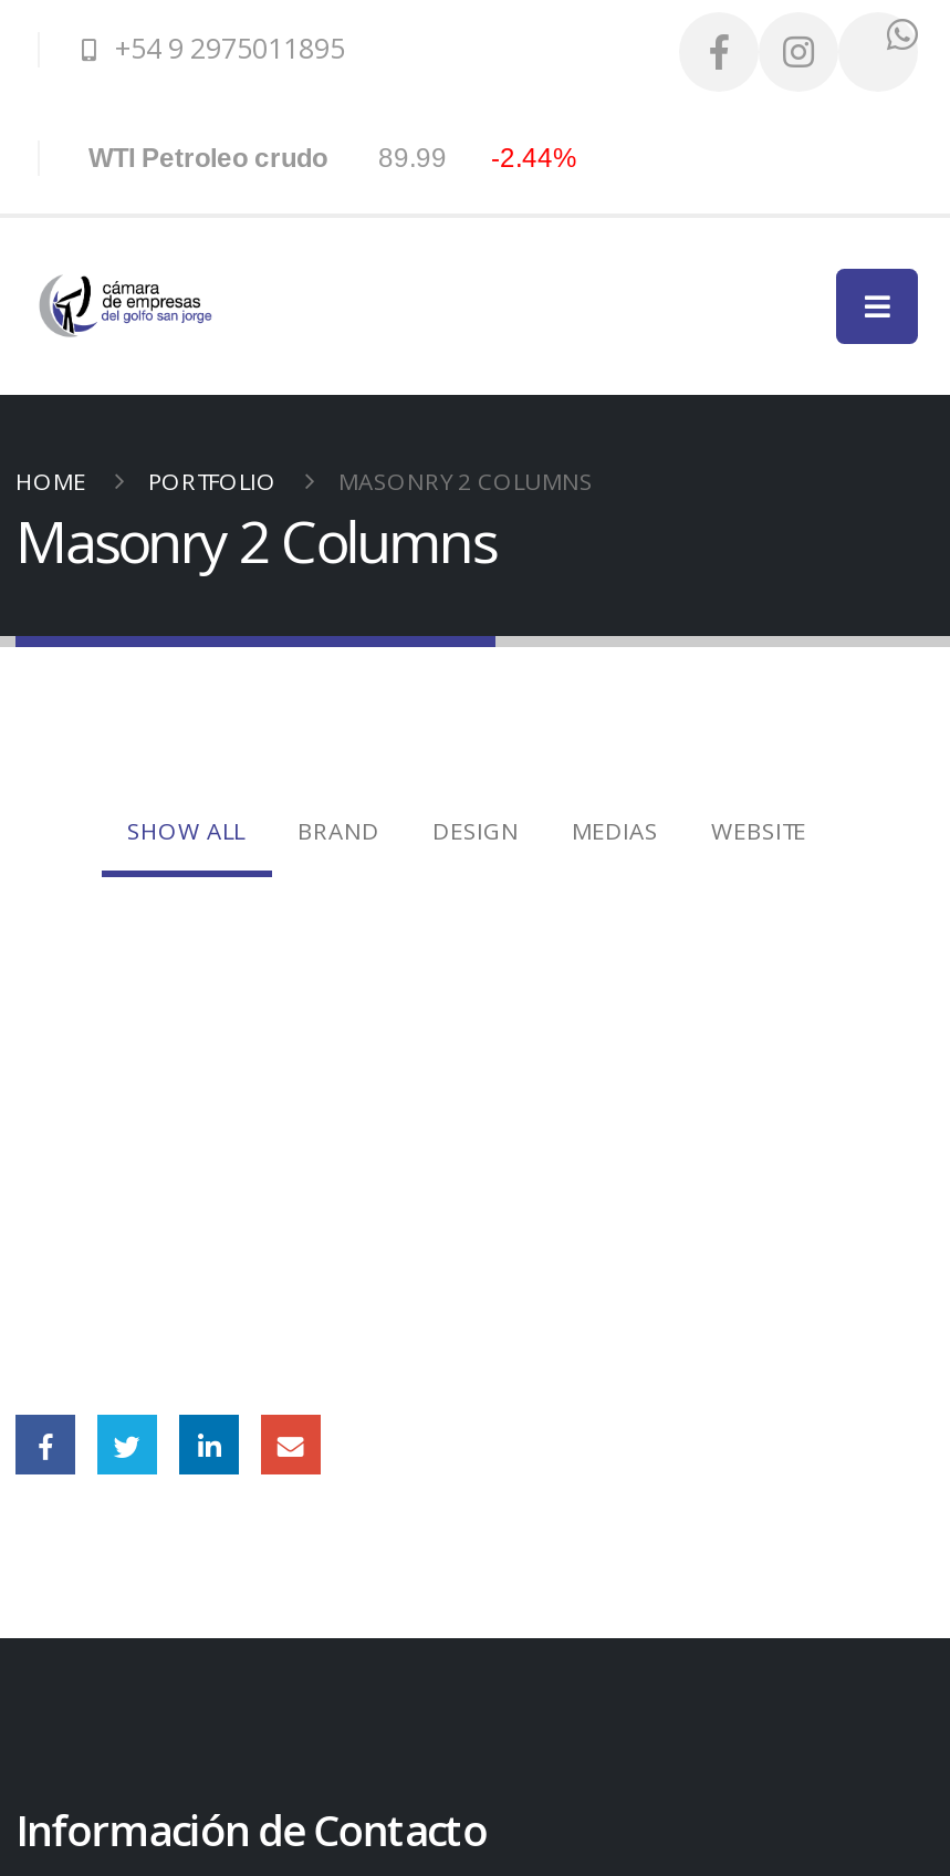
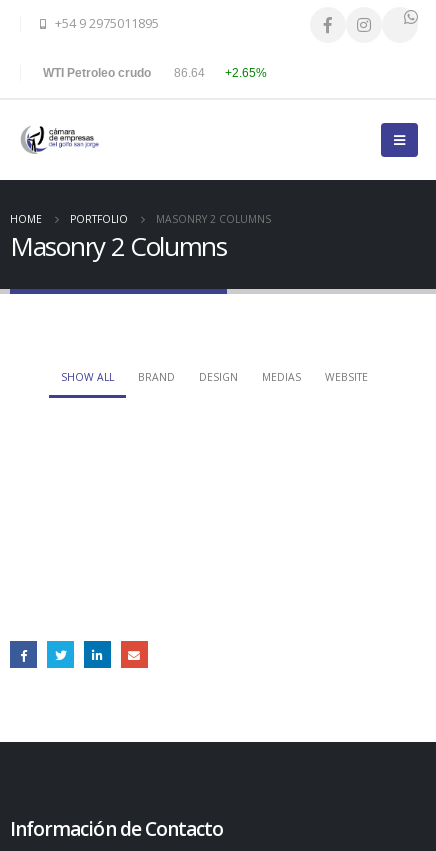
[378,143,447,174] 89.99 -> [174,66,205,80] 86.64
[491,143,577,174] -2.44% -> [225,66,267,80] +2.65%

